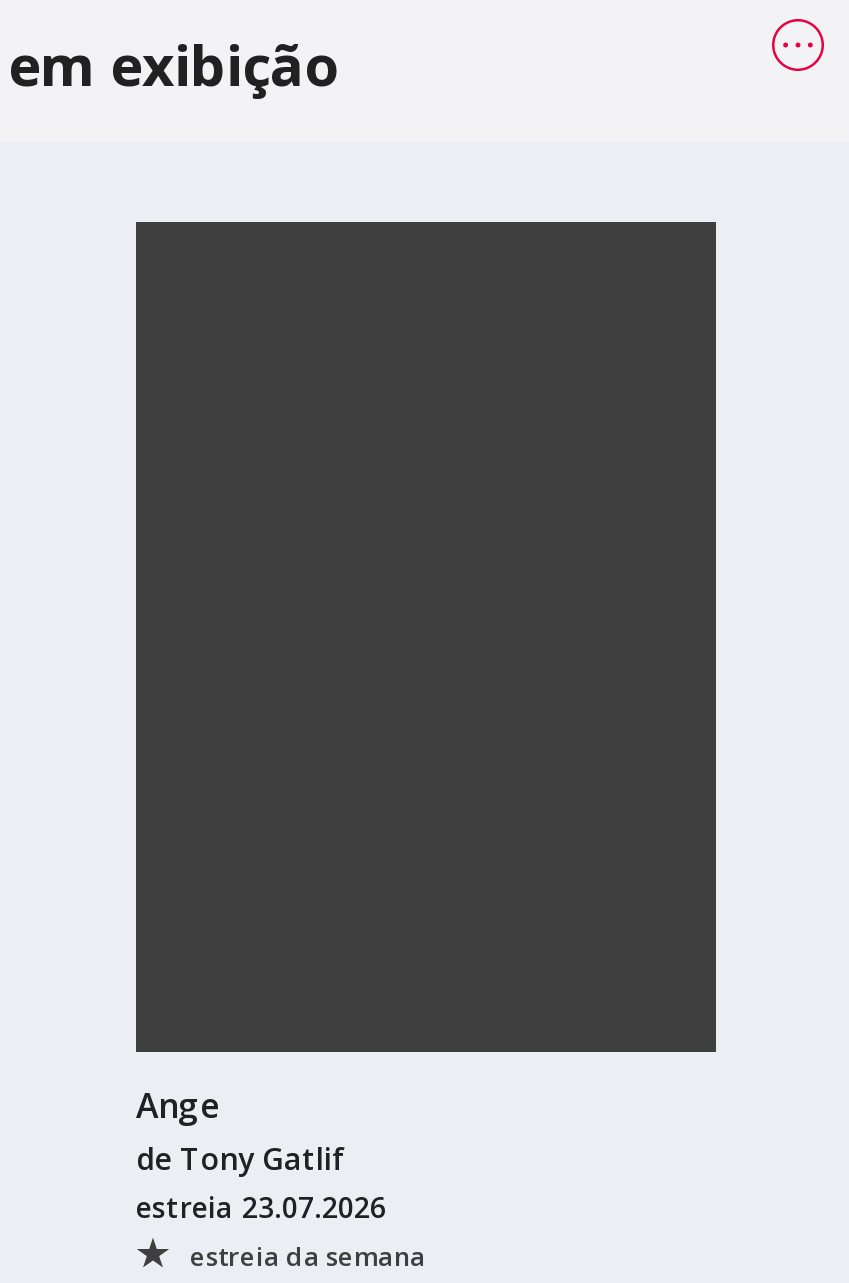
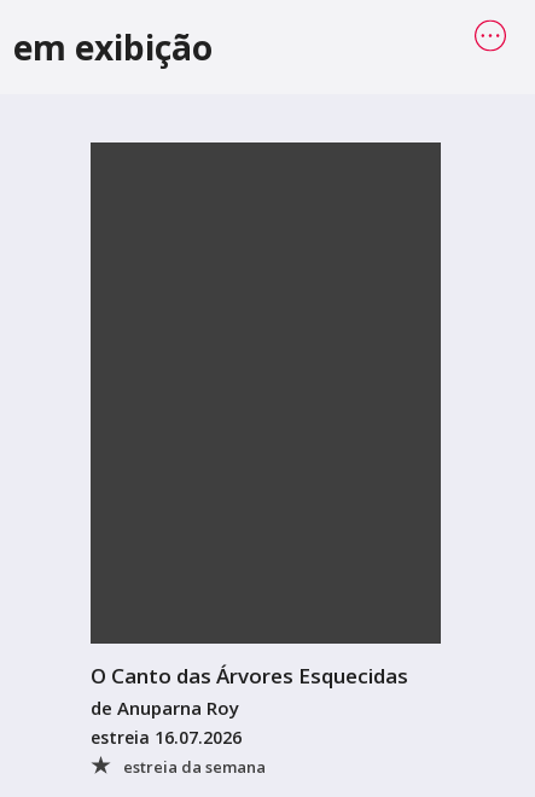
[136,1081,386,1225] Ange | de Tony Gatlif | estreia 23.07.2026 -> [91,661,408,748] O Canto das Árvores Esquecidas | de Anuparna Roy | estreia 16.07.2026

